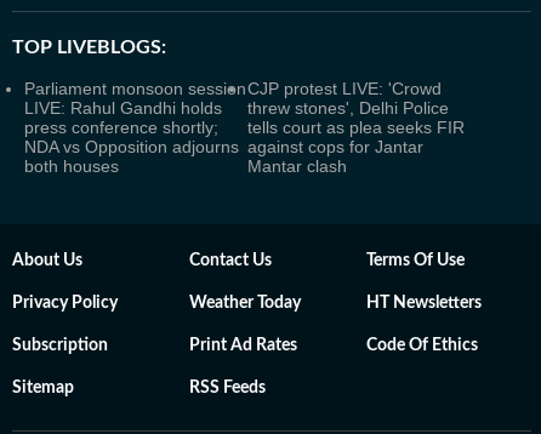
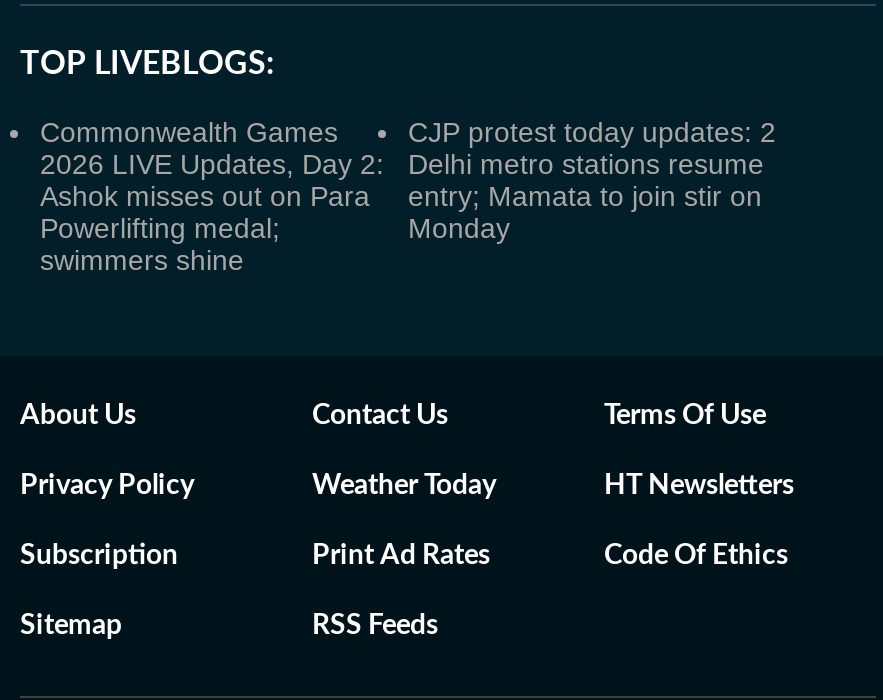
[24,79,246,176] Parliament monsoon session | LIVE: Rahul Gandhi holds | press conference shortly; | NDA vs Opposition adjourns | both houses -> [40,116,384,276] Commonwealth Games | 2026 LIVE Updates, Day 2: | Ashok misses out on Para | Powerlifting medal; | swimmers shine
[247,79,465,176] CJP protest LIVE: 'Crowd | threw stones', Delhi Police | tells court as plea seeks FIR | against cops for Jantar | Mantar clash -> [408,116,776,244] CJP protest today updates: 2 | Delhi metro stations resume | entry; Mamata to join stir on | Monday

